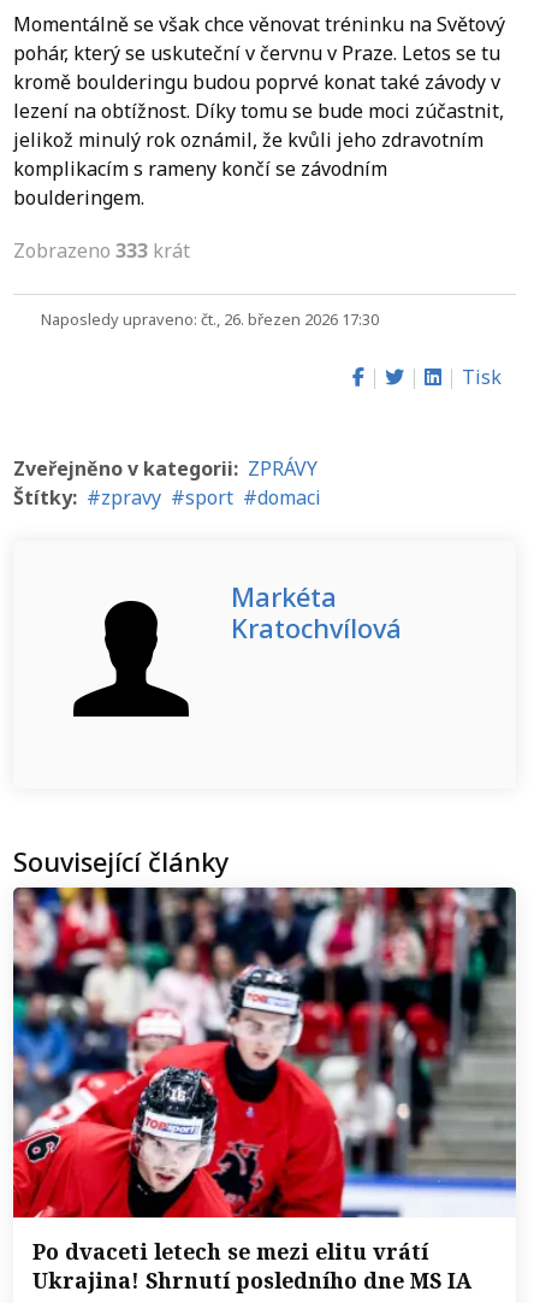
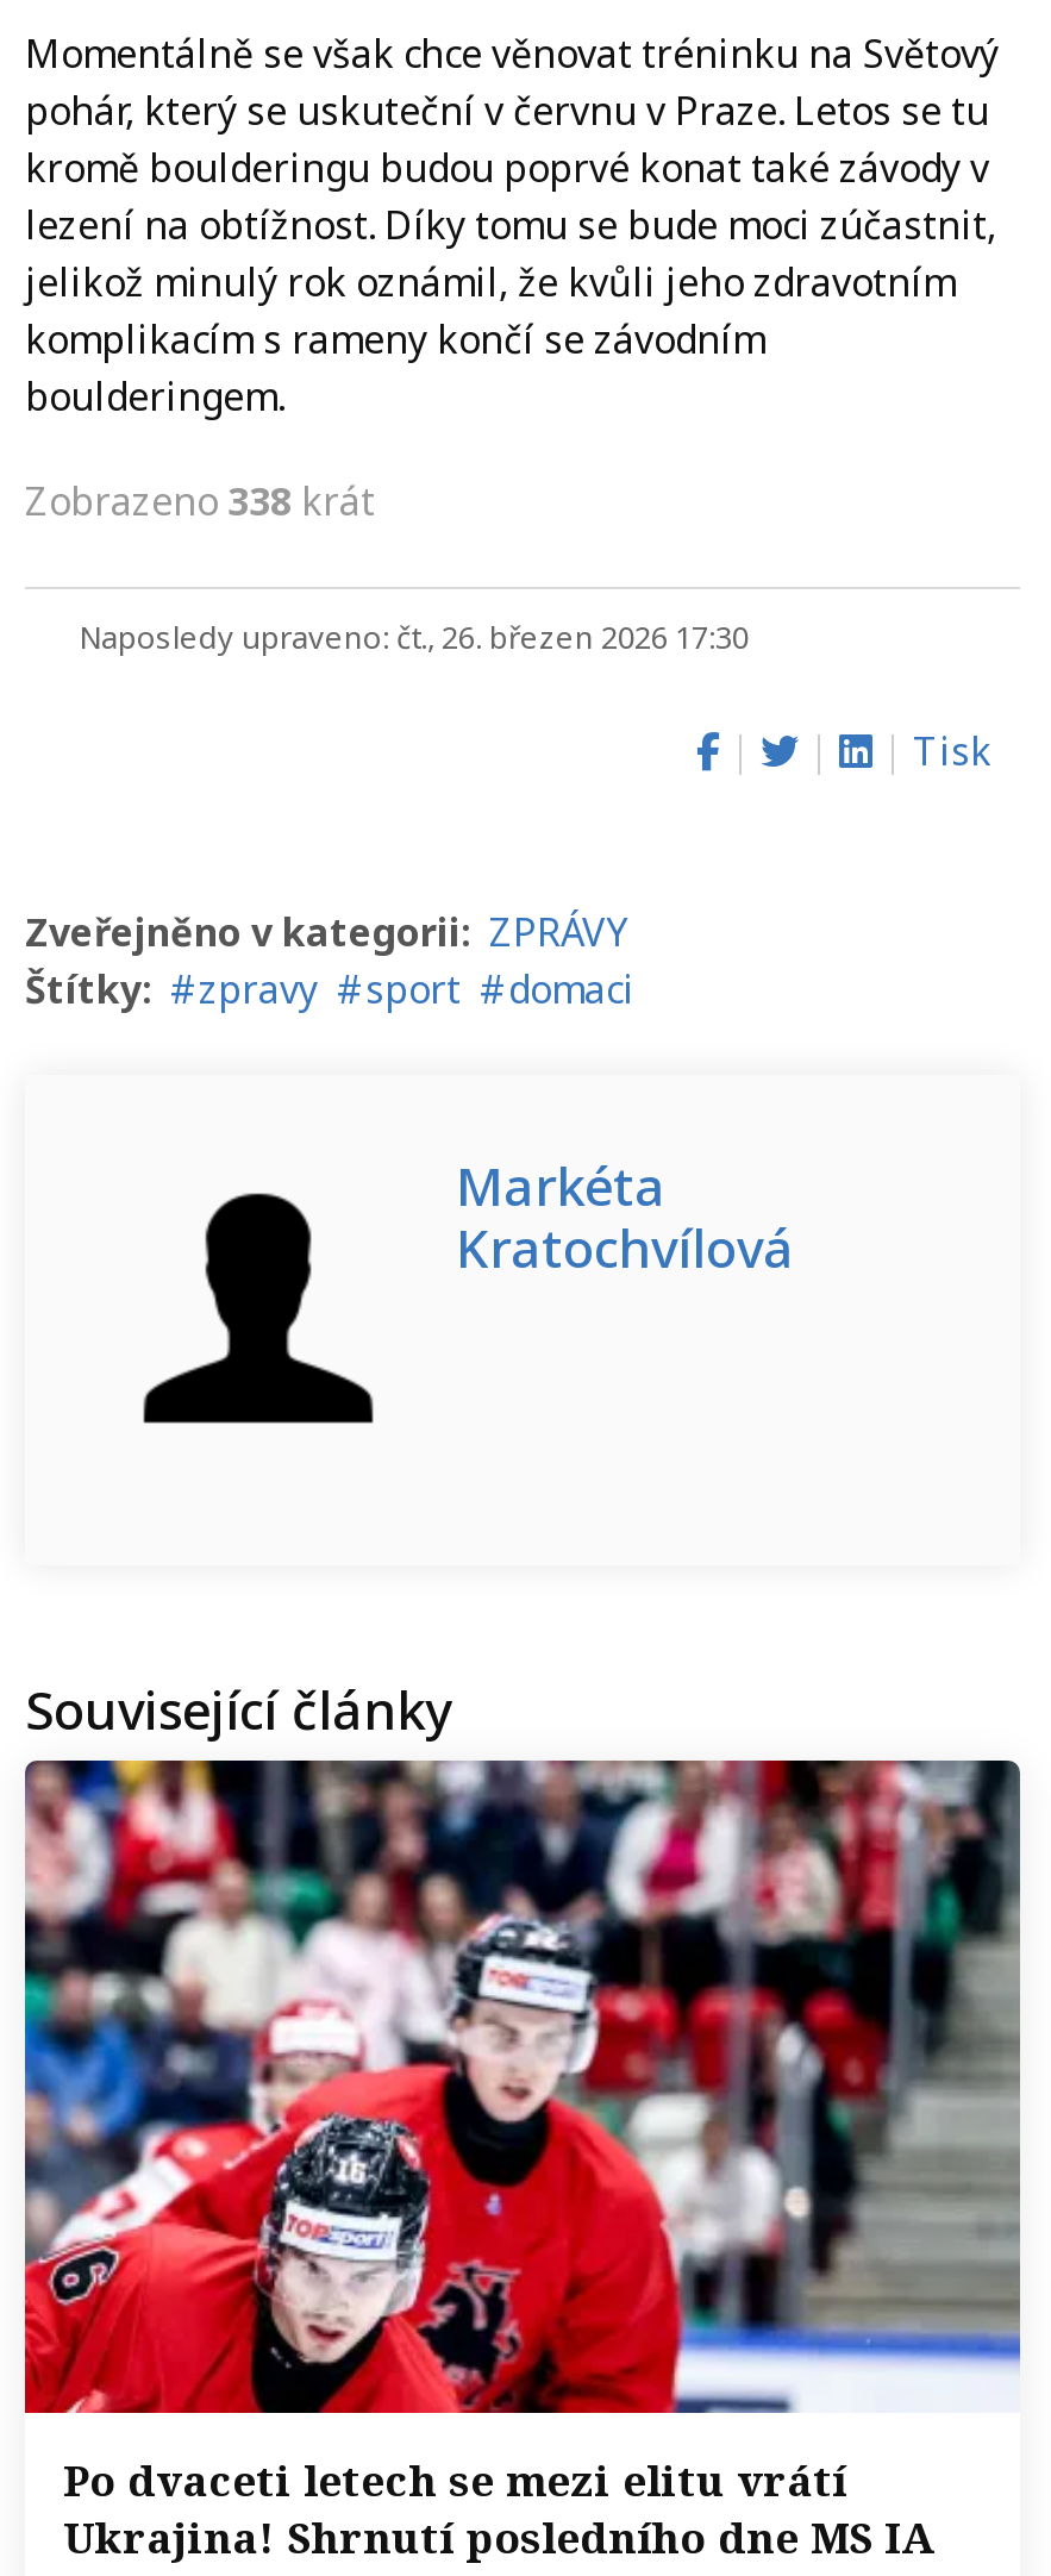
[13,237,190,263] Zobrazeno 333 krát -> [25,474,375,527] Zobrazeno 338 krát

